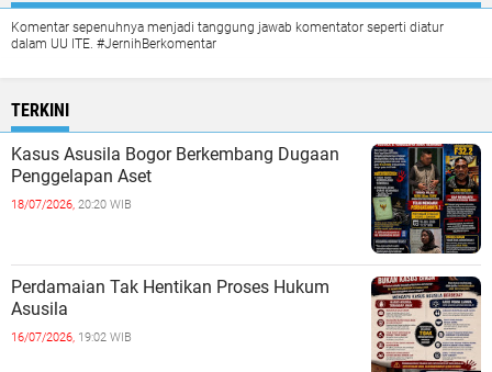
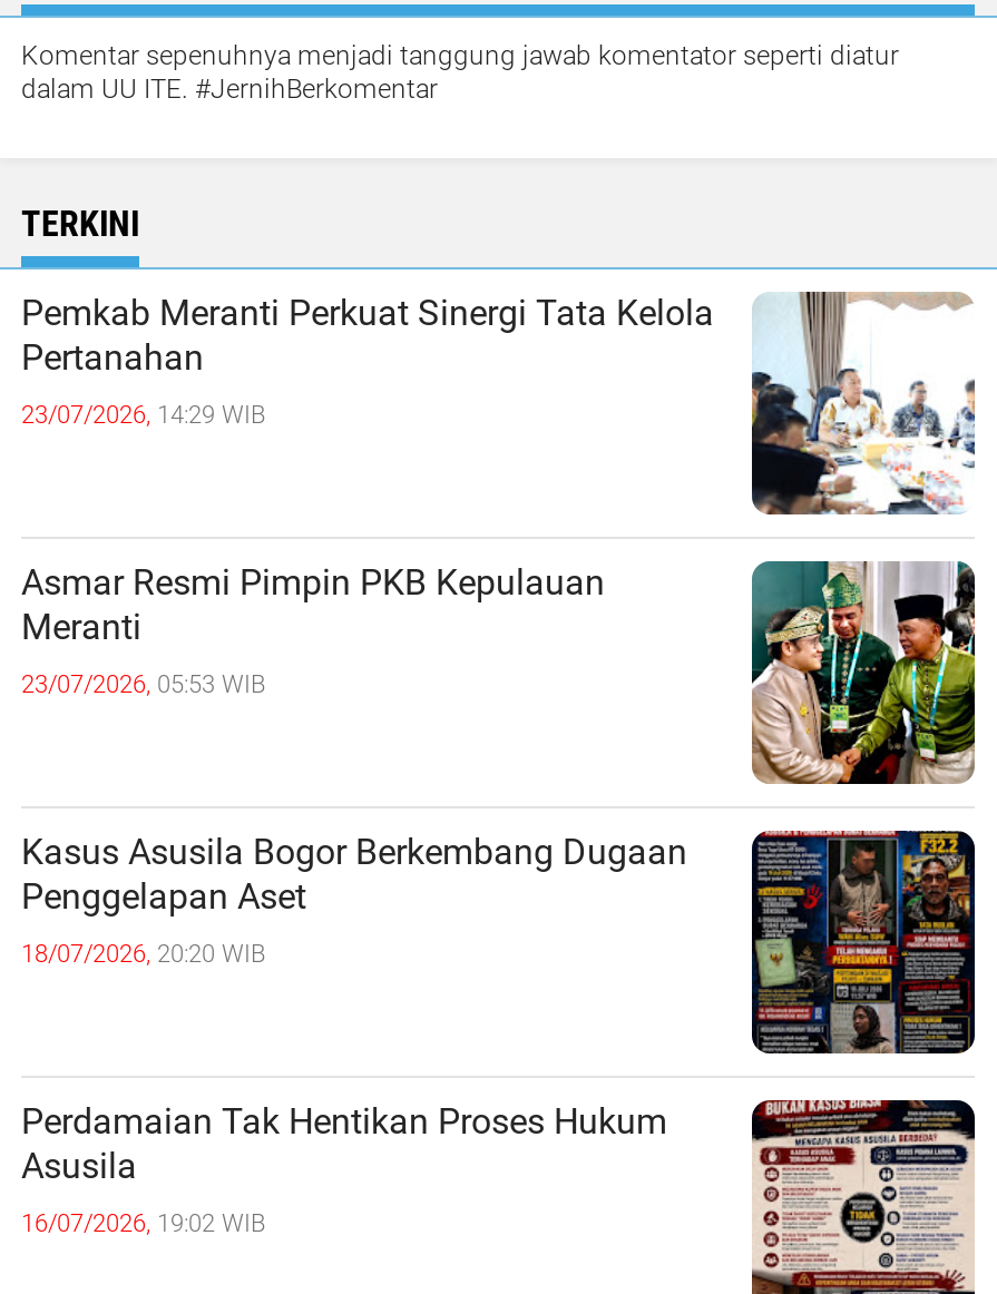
none -> [21,292,977,517] [image] | Pemkab Meranti Perkuat Sinergi Tata Kelola | Pertanahan | 23/07/2026, 14:29 WIB
none -> [21,561,605,699] Asmar Resmi Pimpin PKB Kepulauan | Meranti | 23/07/2026, 05:53 WIB
none -> [750,559,977,786] [image]

